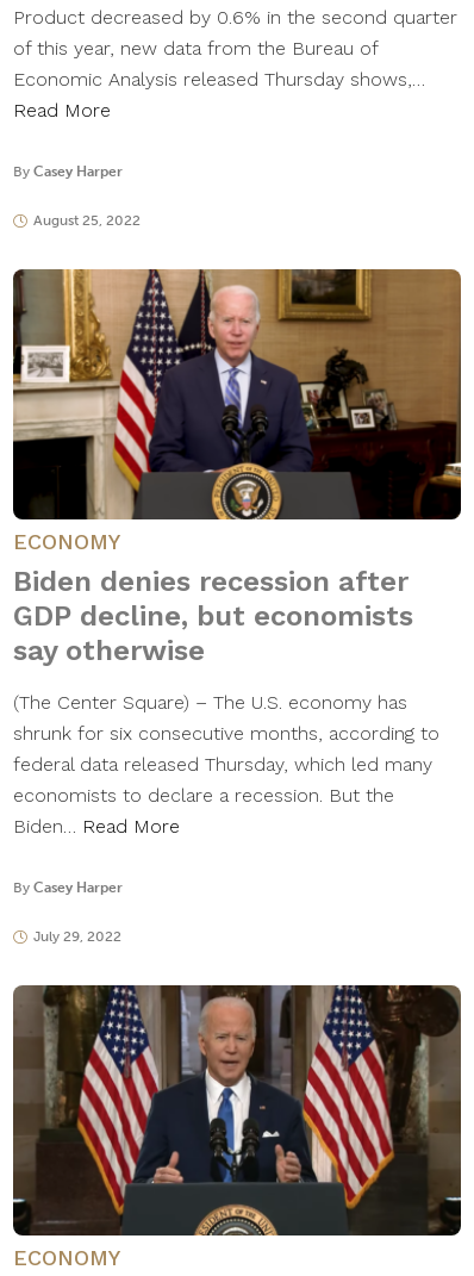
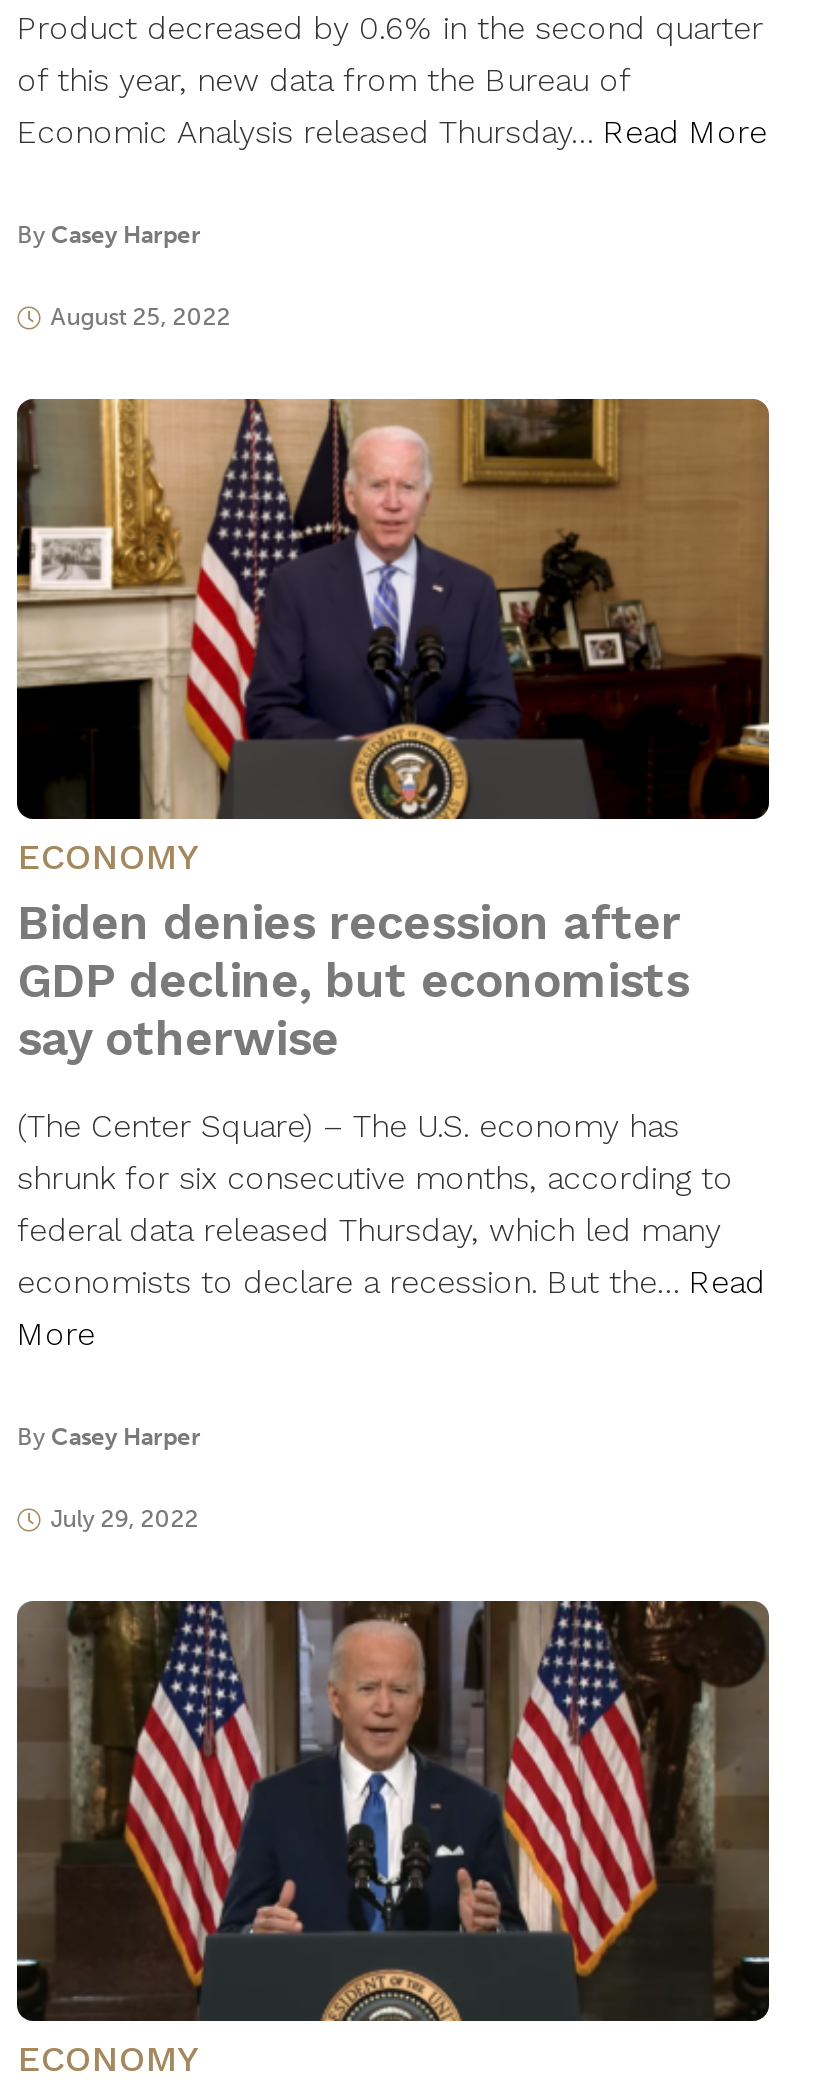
[13,68,425,122] Economic Analysis released Thursday shows,… | Read More -> [17,113,767,151] Economic Analysis released Thursday… Read More
[13,784,394,838] economists to declare a recession. But the | Biden… Read More -> [17,1263,765,1353] economists to declare a recession. But the… Read | More

